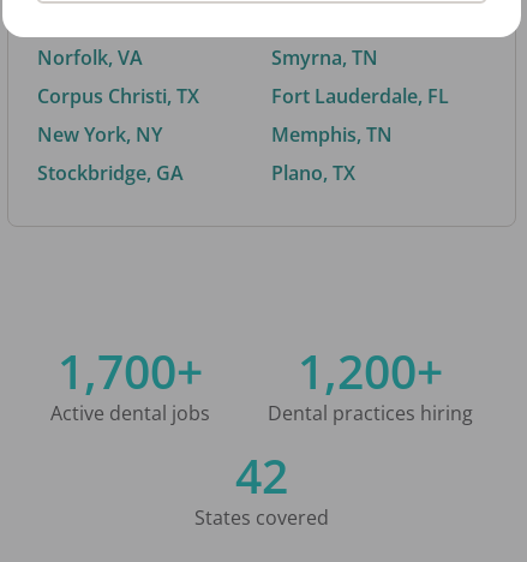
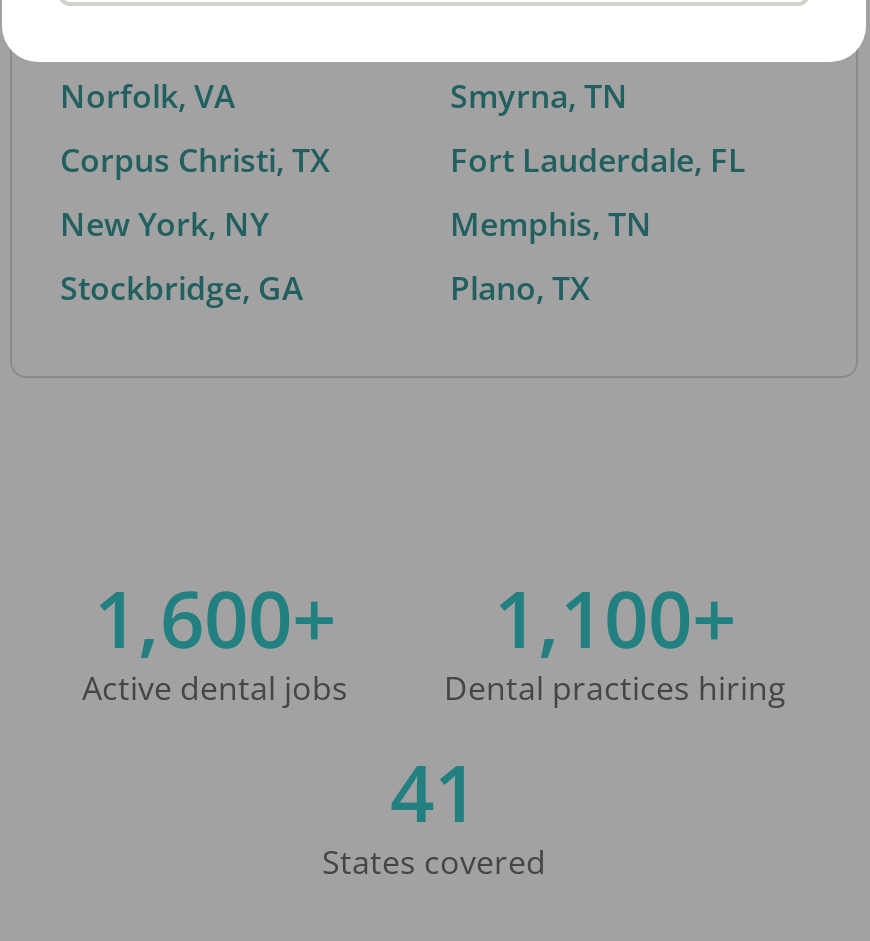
[58,339,203,403] 1,700+ -> [94,565,336,671] 1,600+
[298,339,443,403] 1,200+ -> [494,565,736,671] 1,100+
[235,444,288,507] 42 -> [390,739,478,845] 41

